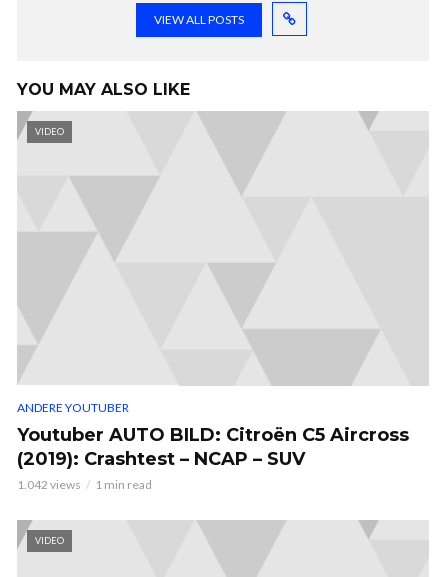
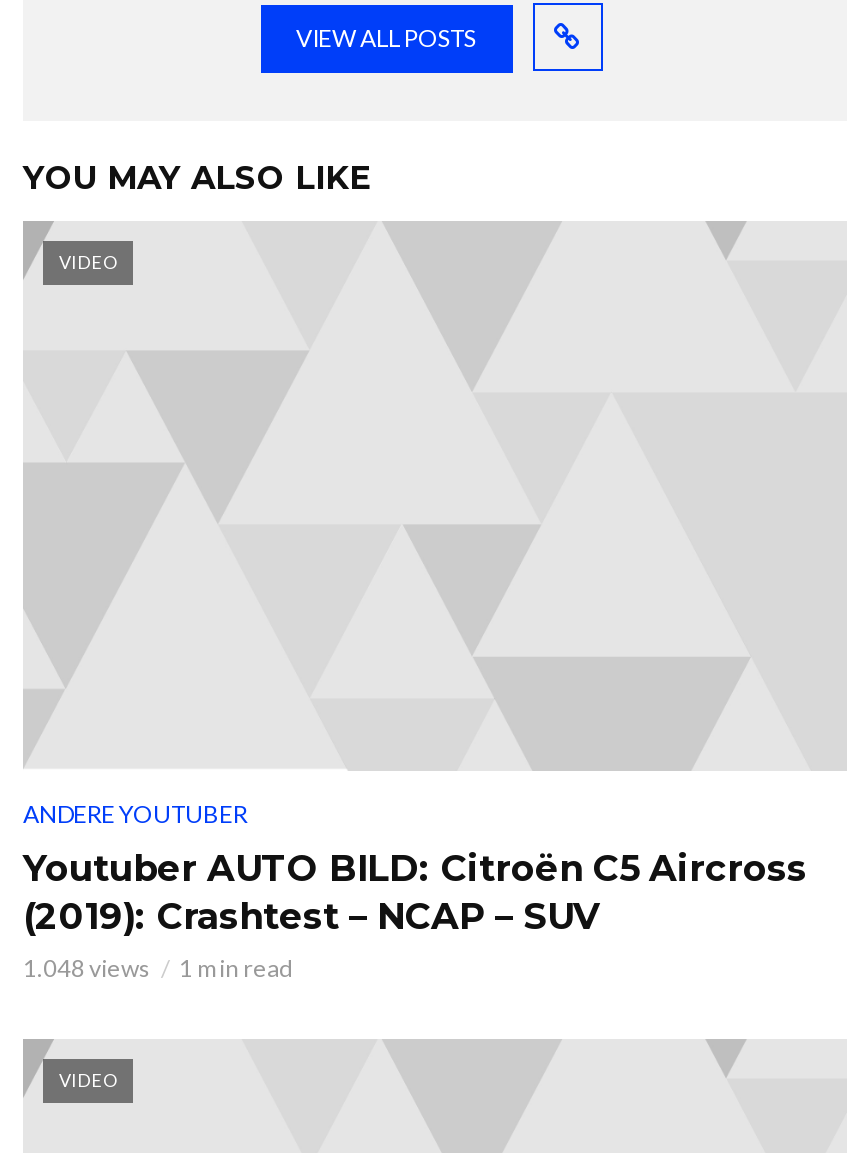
[17,477,152,492] 1.042 views 1 min read -> [23,953,293,983] 1.048 views 1 min read

